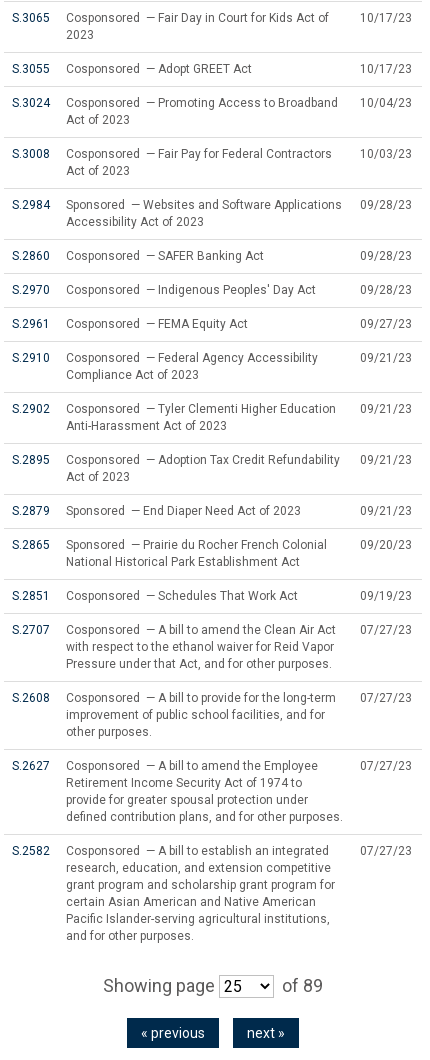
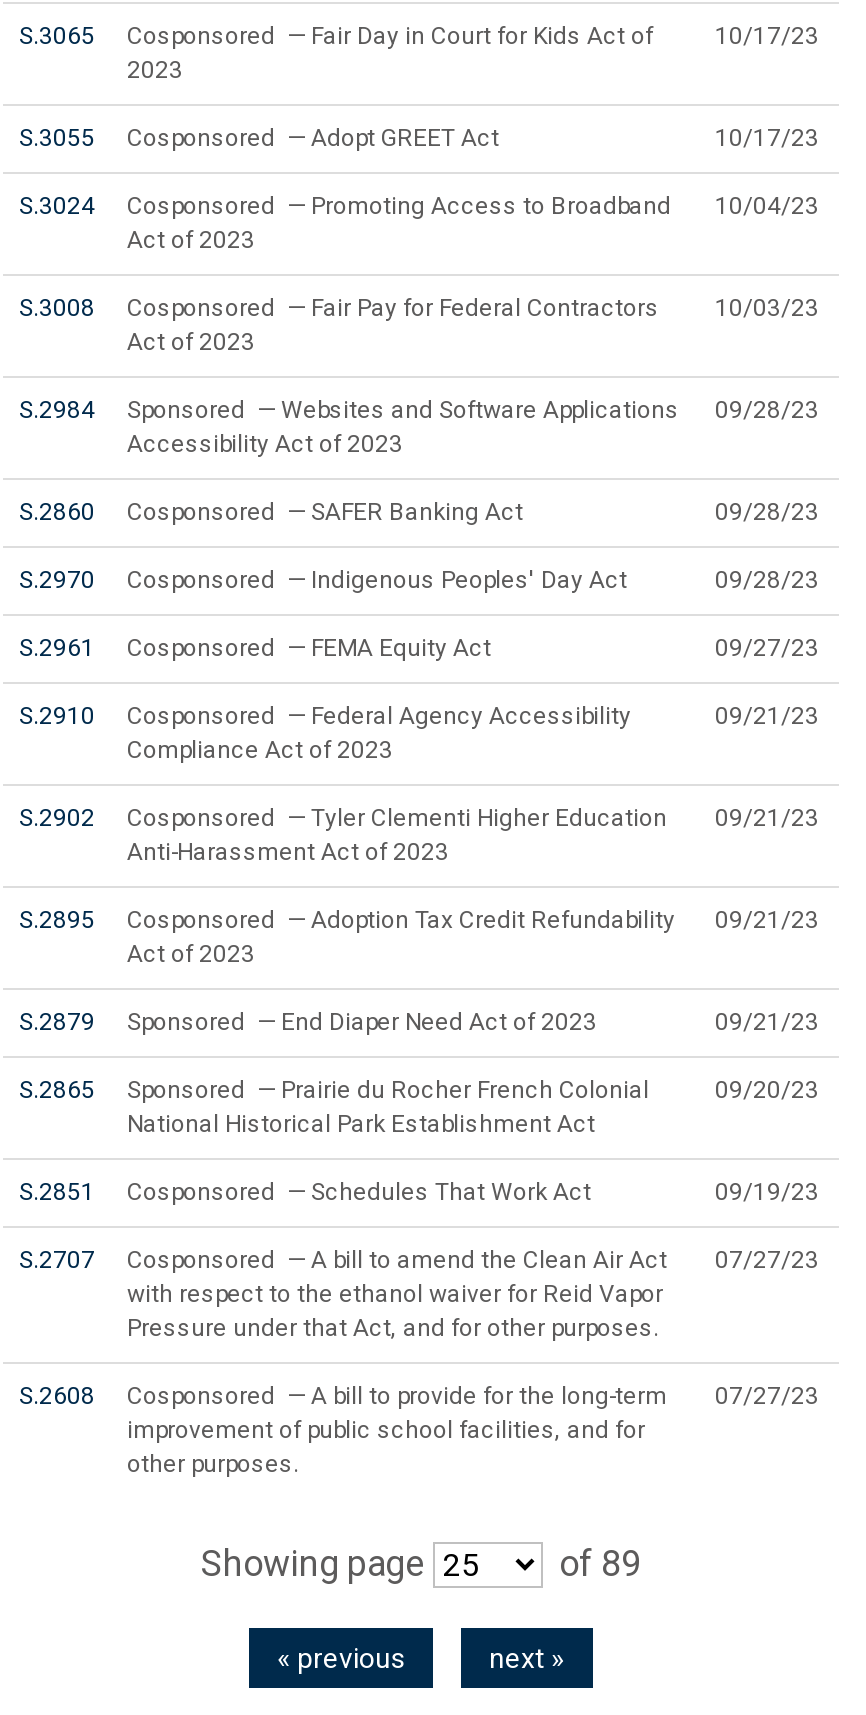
[12,759,343,824] S.2627 | Cosponsored — A bill to amend the Employee | Retirement Income Security Act of 1974 to | provide for greater spousal protection under | defined contribution plans, and for other purposes. -> none
[360,759,412,773] 07/27/23 -> none
[12,844,335,943] S.2582 | Cosponsored — A bill to establish an integrated | research, education, and extension competitive | grant program and scholarship grant program for | certain Asian American and Native American | Pacific Islander-serving agricultural institutions, | and for other purposes. -> none
[360,844,412,858] 07/27/23 -> none

